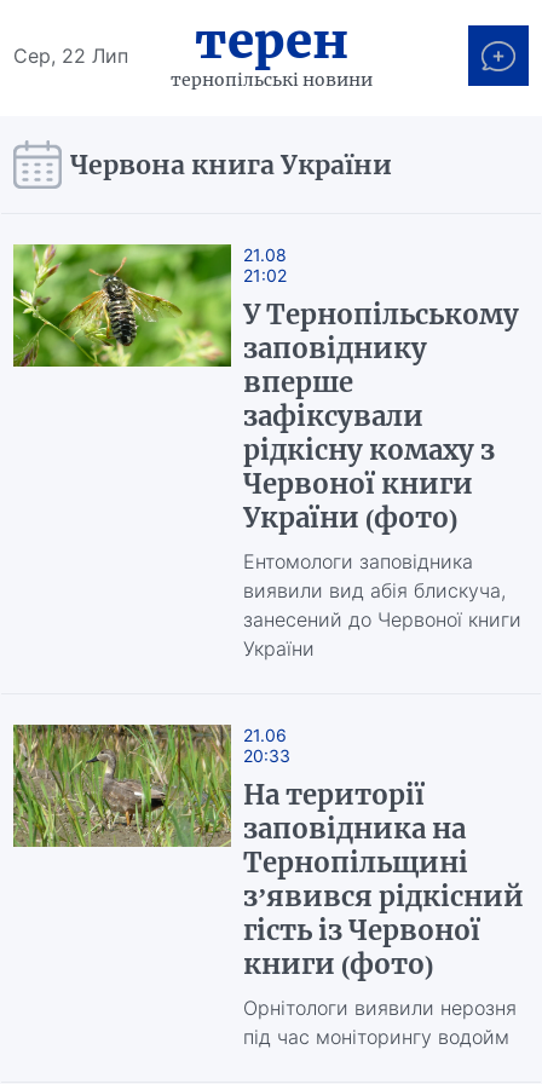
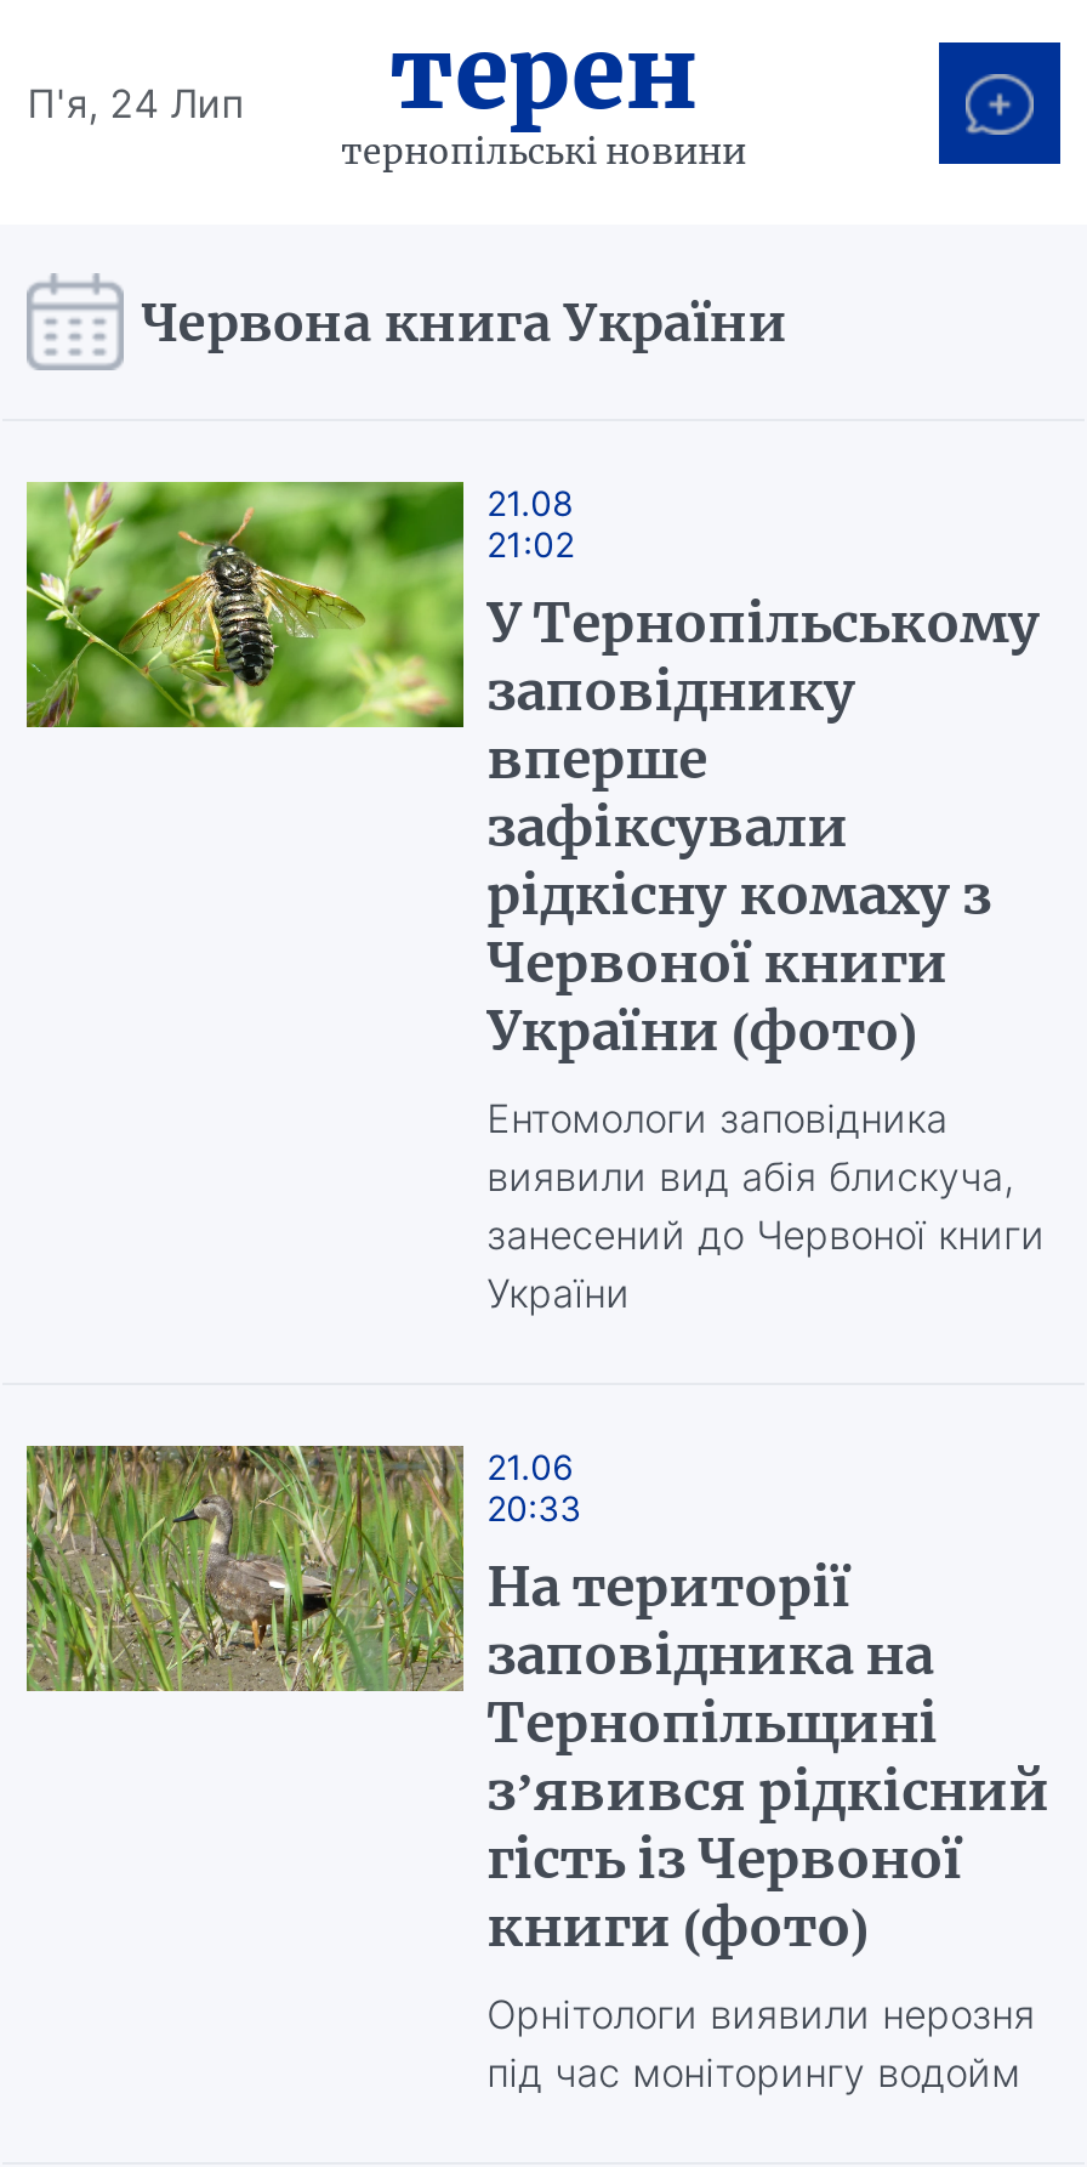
[14,44,128,68] Сер, 22 Лип -> [27,79,243,127] П'я, 24 Лип

